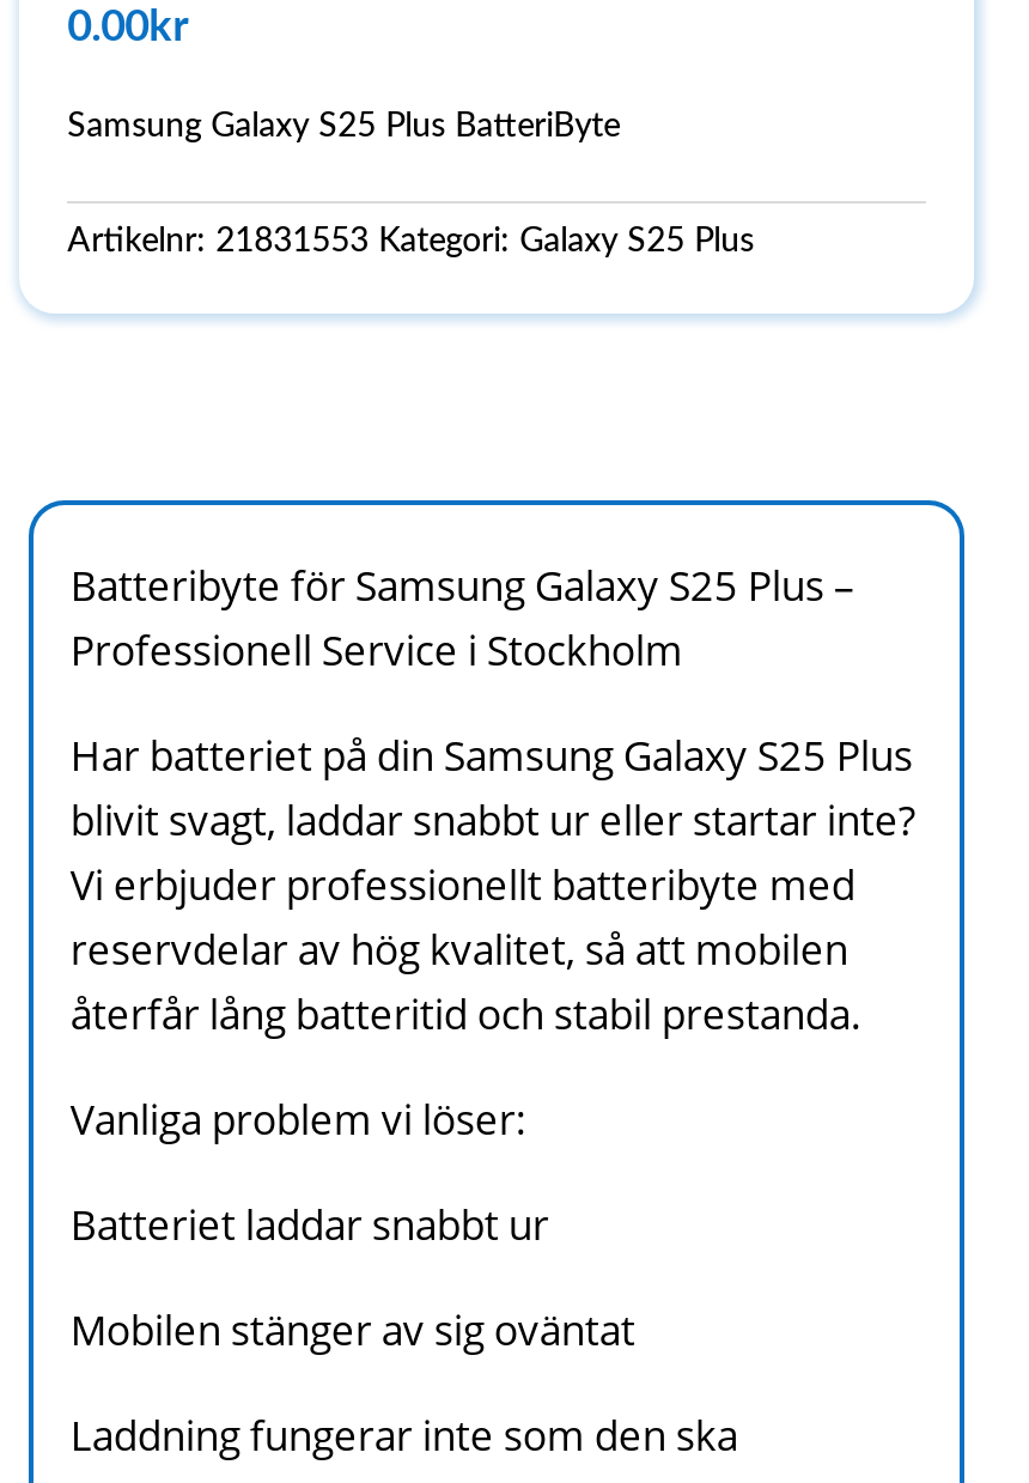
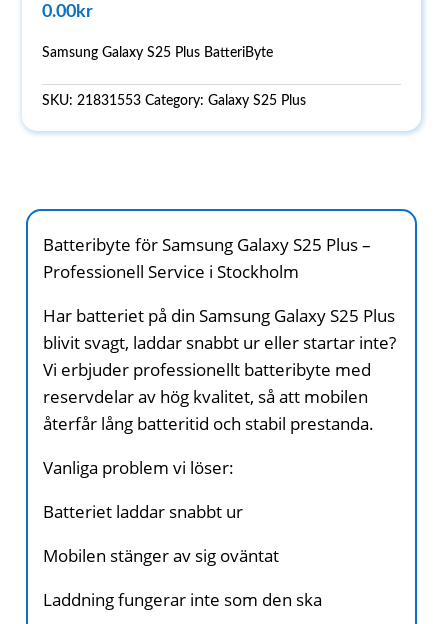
[67,225,754,258] Artikelnr: 21831553 Kategori: Galaxy S25 Plus -> [42,94,306,108] SKU: 21831553 Category: Galaxy S25 Plus

